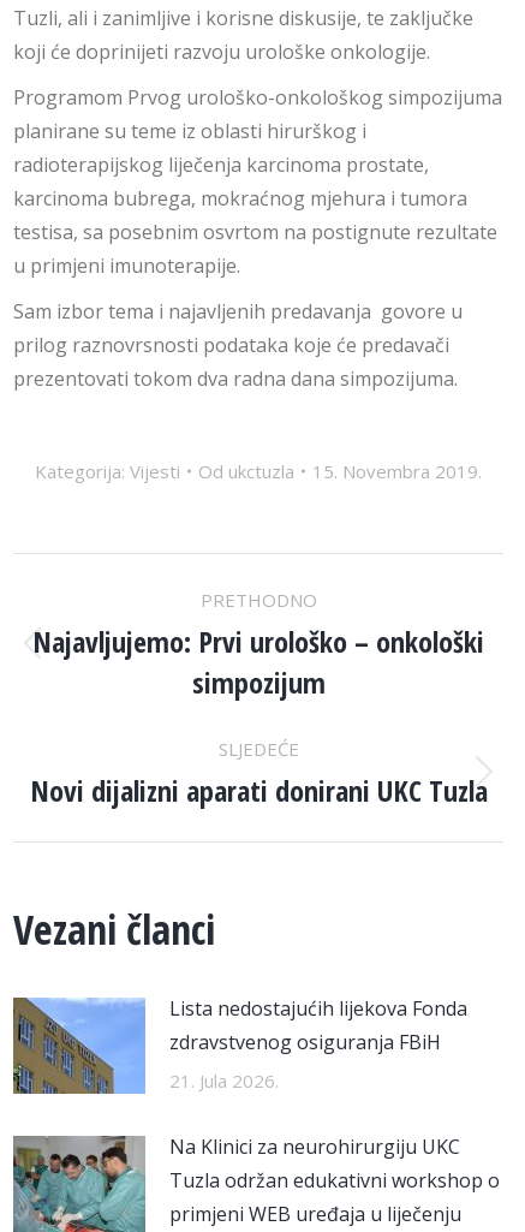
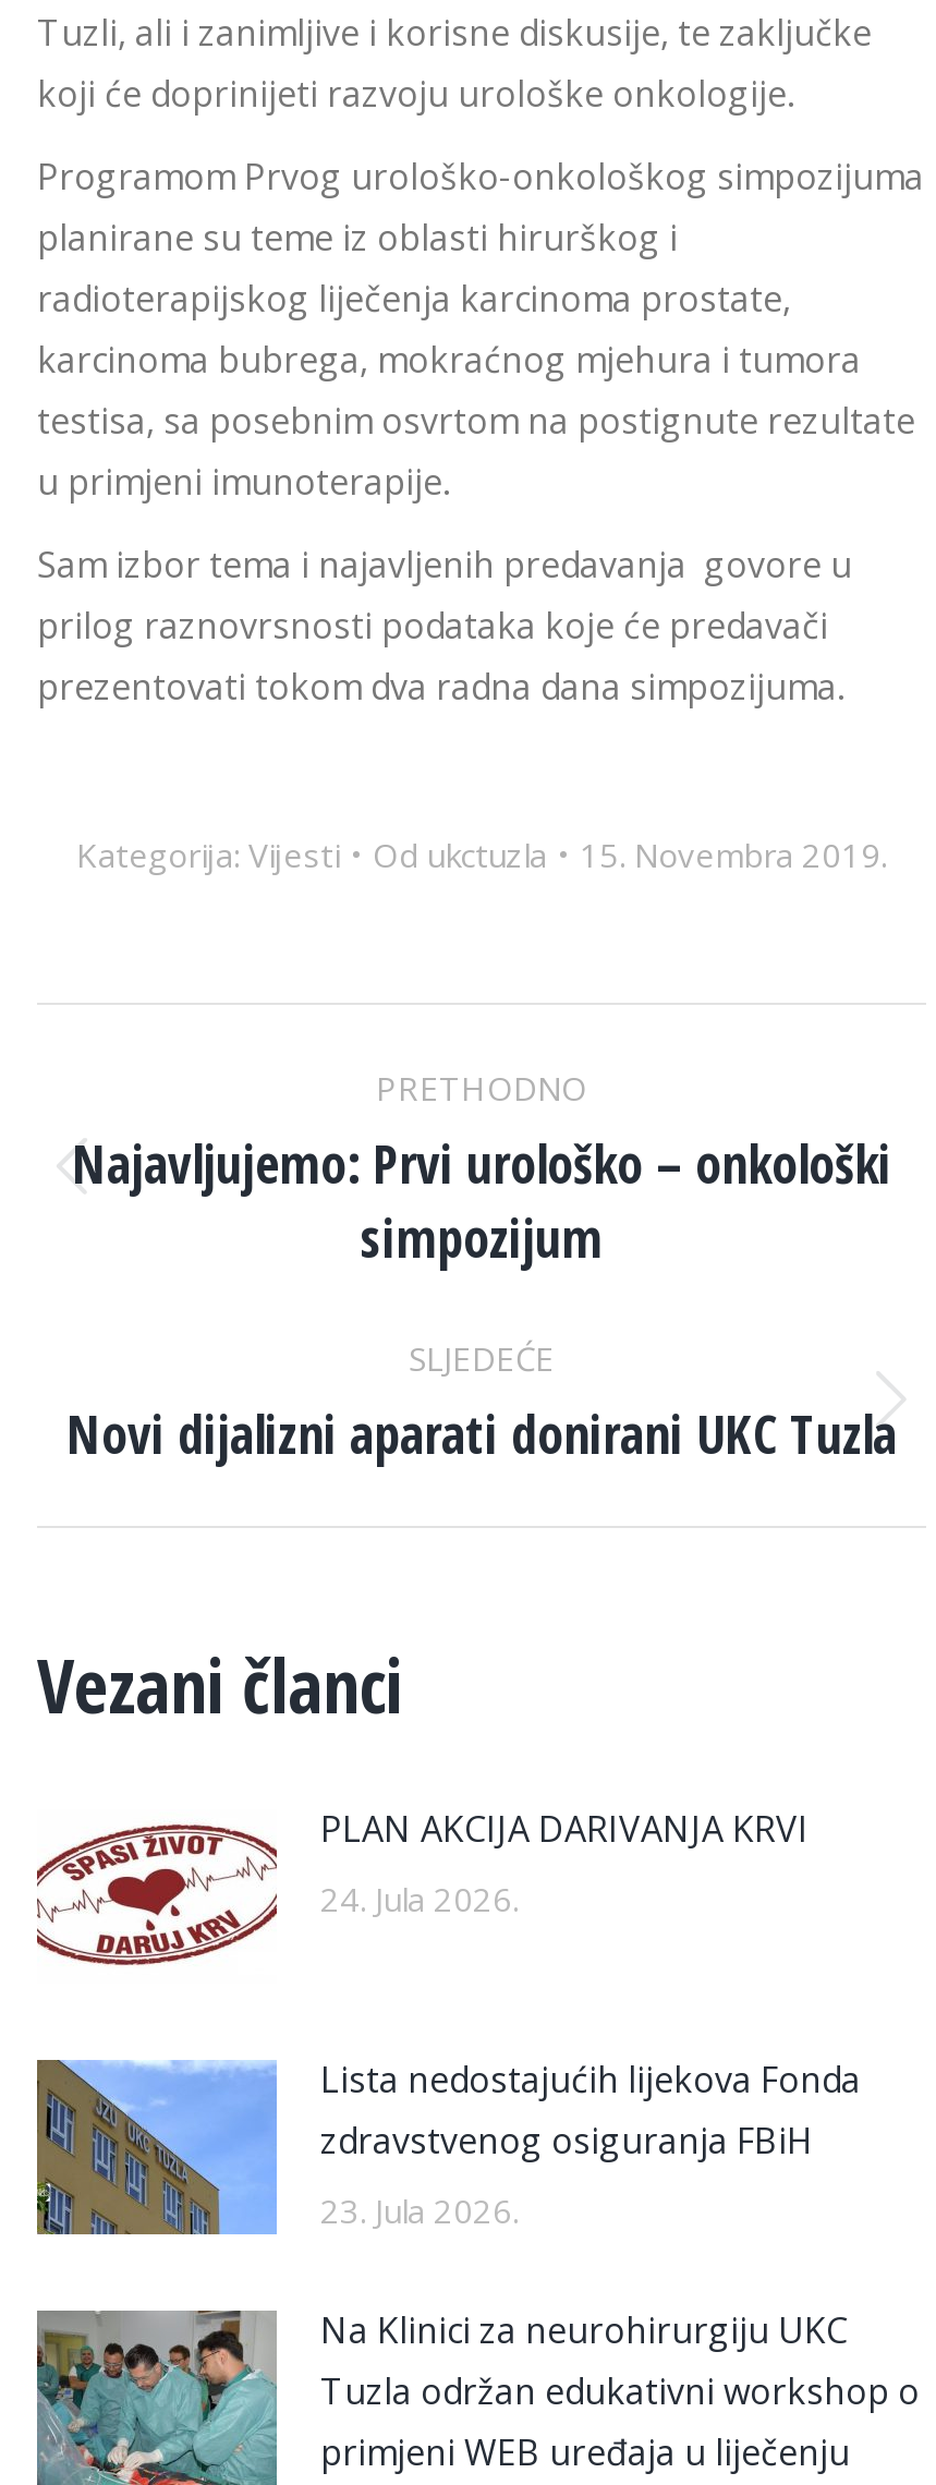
none -> [35,1805,809,1968] [image] | PLAN AKCIJA DARIVANJA KRVI | 24. Jula 2026.
[169,1069,279,1093] 21. Jula 2026. -> [320,2189,519,2232] 23. Jula 2026.

